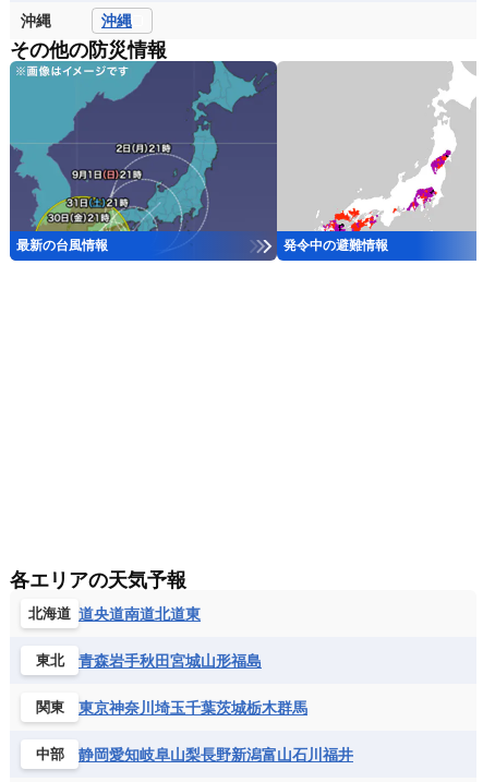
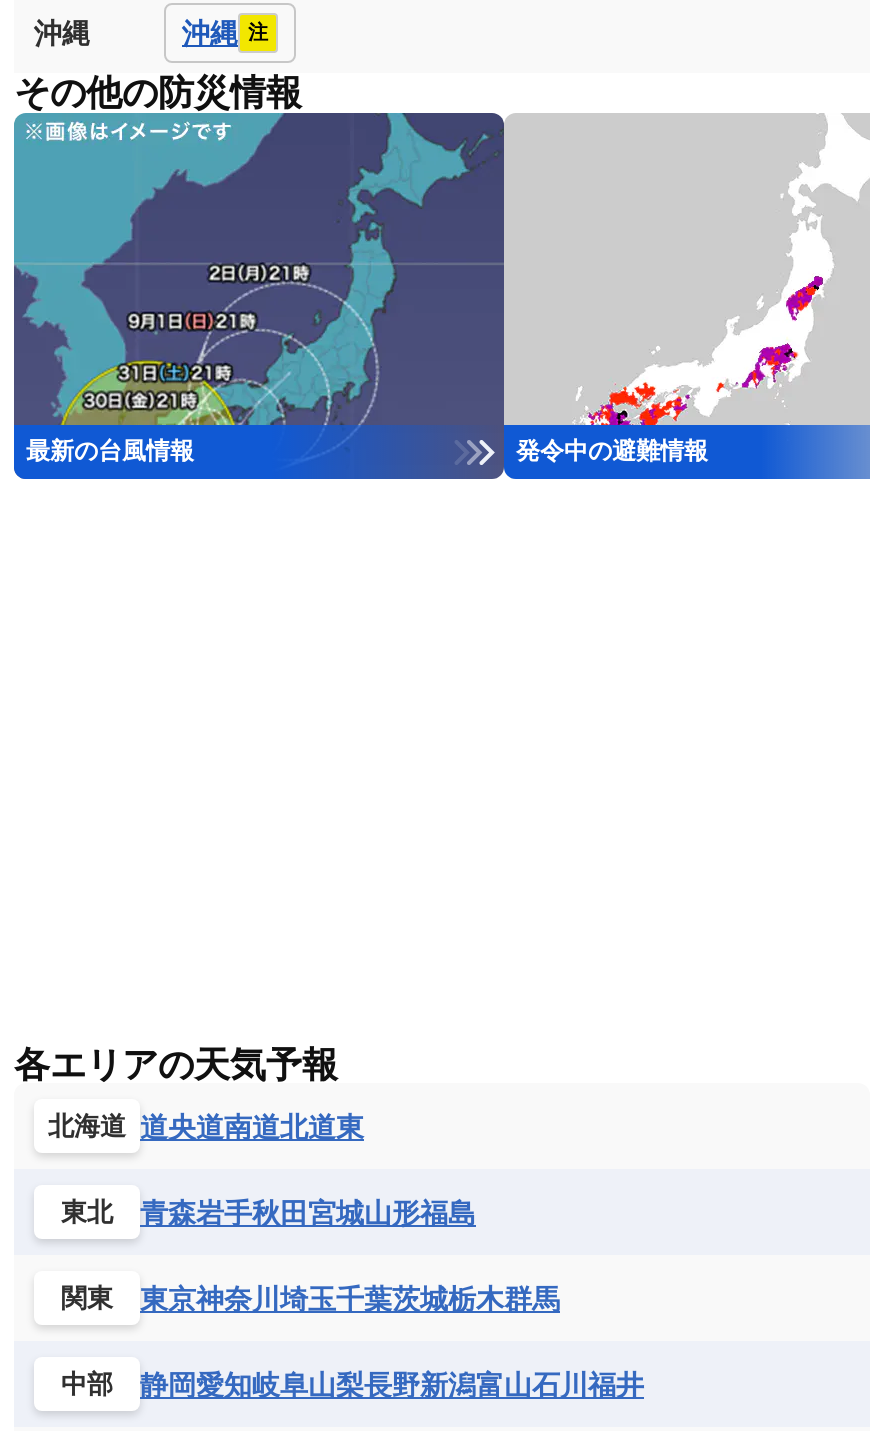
[101,12,132,29] 沖縄 -> [182,17,268,49] 沖縄 注

